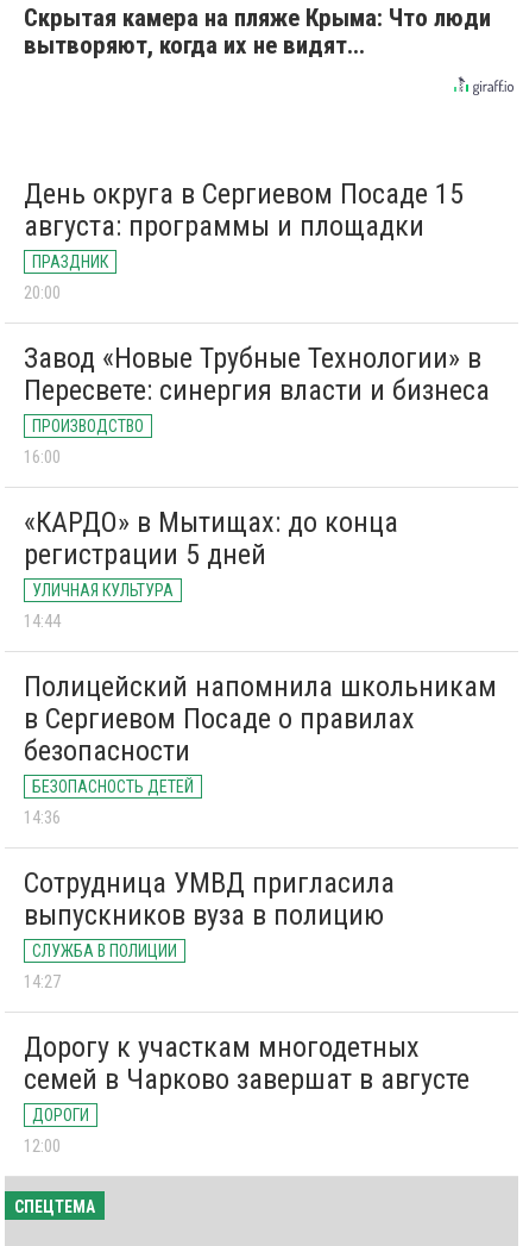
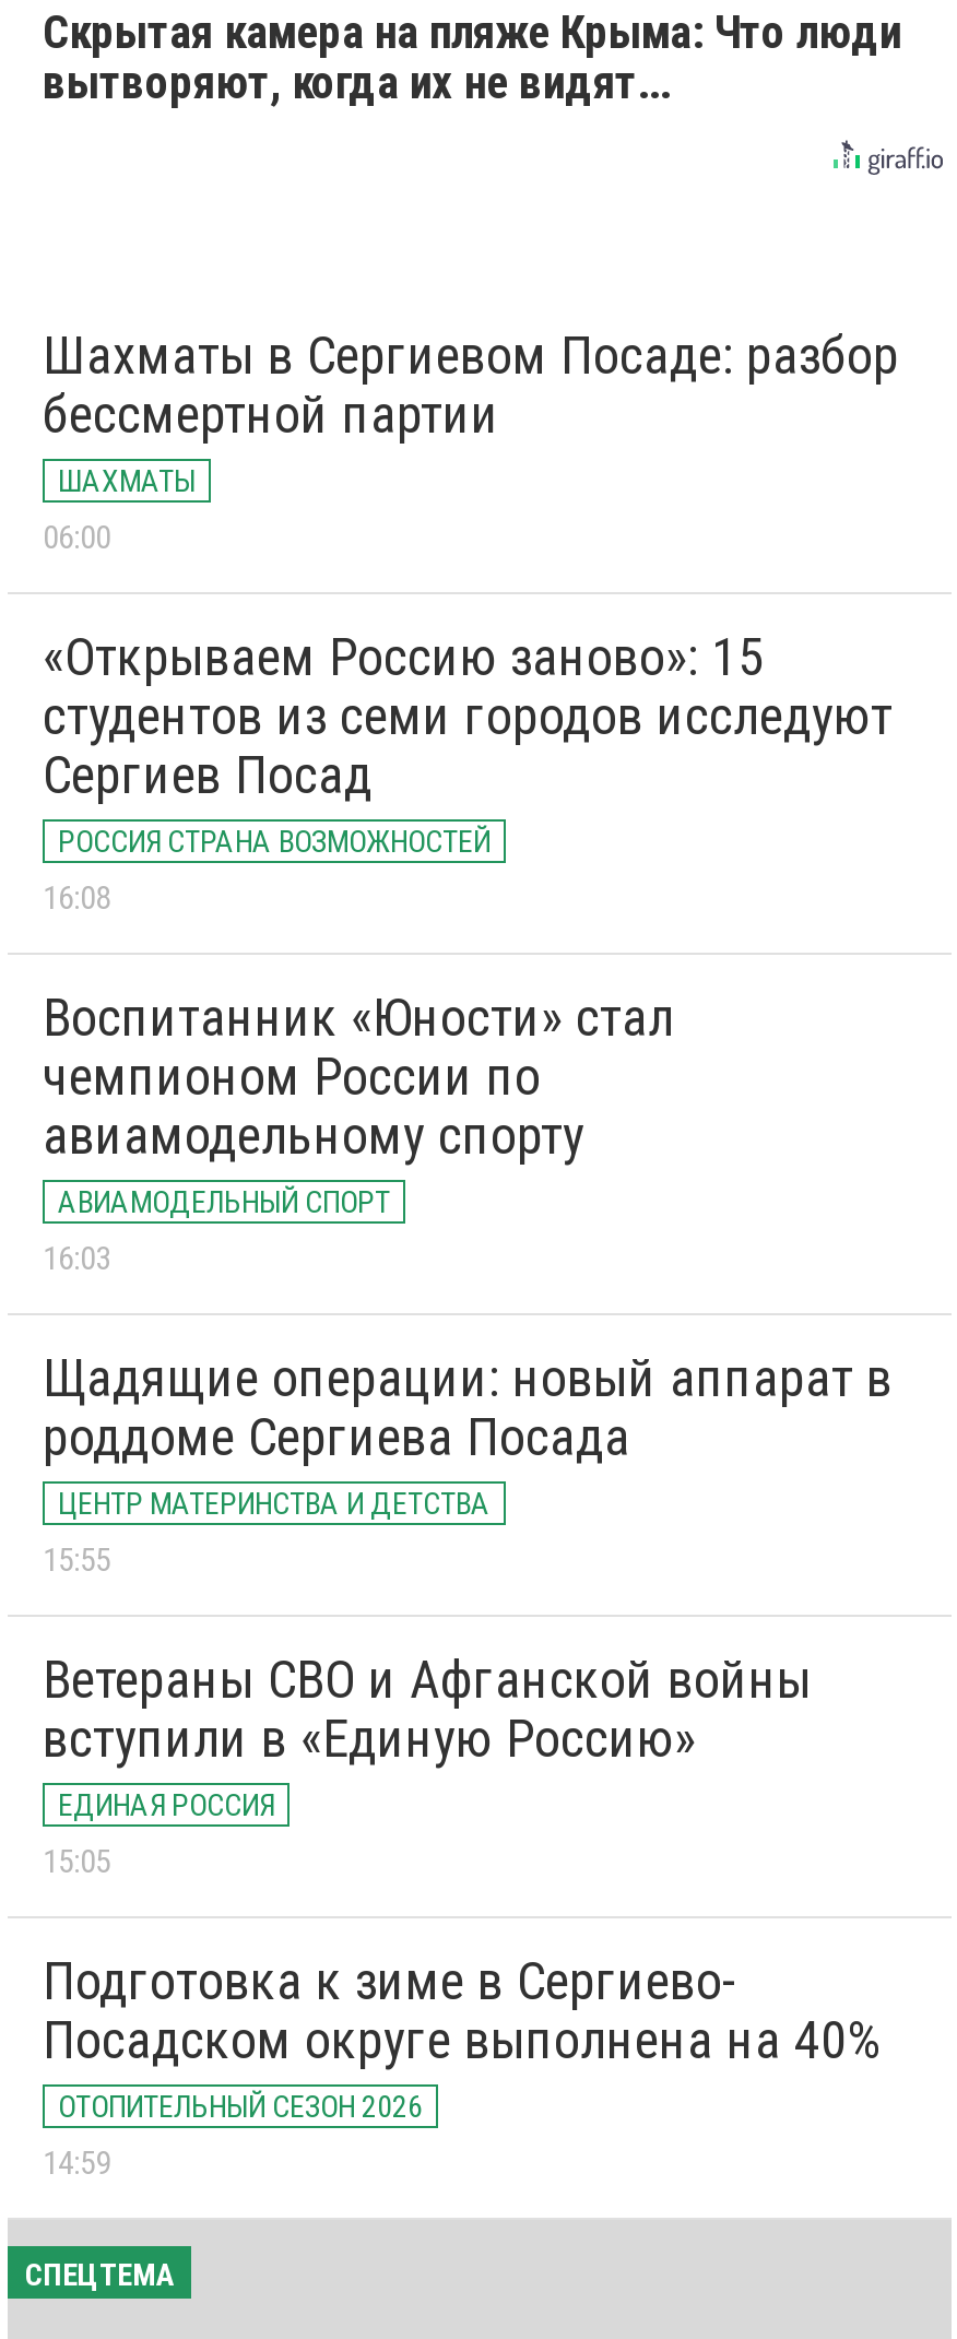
[24,178,464,272] День округа в Сергиевом Посаде 15 | августа: программы и площадки | ПРАЗДНИК -> [43,326,899,499] Шахматы в Сергиевом Посаде: разбор | бессмертной партии | ШАХМАТЫ
[24,283,61,304] 20:00 -> [43,519,110,558] 06:00
[24,342,490,436] Завод «Новые Трубные Технологии» в | Пересвете: синергия власти и бизнеса | ПРОИЗВОДСТВО -> [43,628,893,860] «Открываем Россию заново»: 15 | студентов из семи городов исследуют | Сергиев Посад | РОССИЯ СТРАНА ВОЗМОЖНОСТЕЙ
[24,447,61,468] 16:00 -> [43,879,110,919] 16:08
[24,506,398,600] «КАРДО» в Мытищах: до конца | регистрации 5 дней | УЛИЧНАЯ КУЛЬТУРА -> [43,988,674,1220] Воспитанник «Юности» стал | чемпионом России по | авиамодельному спорту | АВИАМОДЕЛЬНЫЙ СПОРТ
[24,611,61,632] 14:44 -> [43,1240,110,1279] 16:03
[24,670,497,797] Полицейский напомнила школьникам | в Сергиевом Посаде о правилах | безопасности | БЕЗОПАСНОСТЬ ДЕТЕЙ -> [43,1349,893,1522] Щадящие операции: новый аппарат в | роддоме Сергиева Посада | ЦЕНТР МАТЕРИНСТВА И ДЕТСТВА
[24,807,61,829] 14:36 -> [43,1541,110,1581] 15:55
[24,867,395,961] Сотрудница УМВД пригласила | выпускников вуза в полицию | СЛУЖБА В ПОЛИЦИИ -> [43,1651,812,1823] Ветераны СВО и Афганской войны | вступили в «Единую Россию» | ЕДИНАЯ РОССИЯ
[24,972,61,993] 14:27 -> [43,1843,110,1882] 15:05
[24,1031,470,1125] Дорогу к участкам многодетных | семей в Чарково завершат в августе | ДОРОГИ -> [43,1952,879,2125] Подготовка к зиме в Сергиево- | Посадском округе выполнена на 40% | ОТОПИТЕЛЬНЫЙ СЕЗОН 2026
[24,1136,61,1157] 12:00 -> [43,2144,110,2184] 14:59

